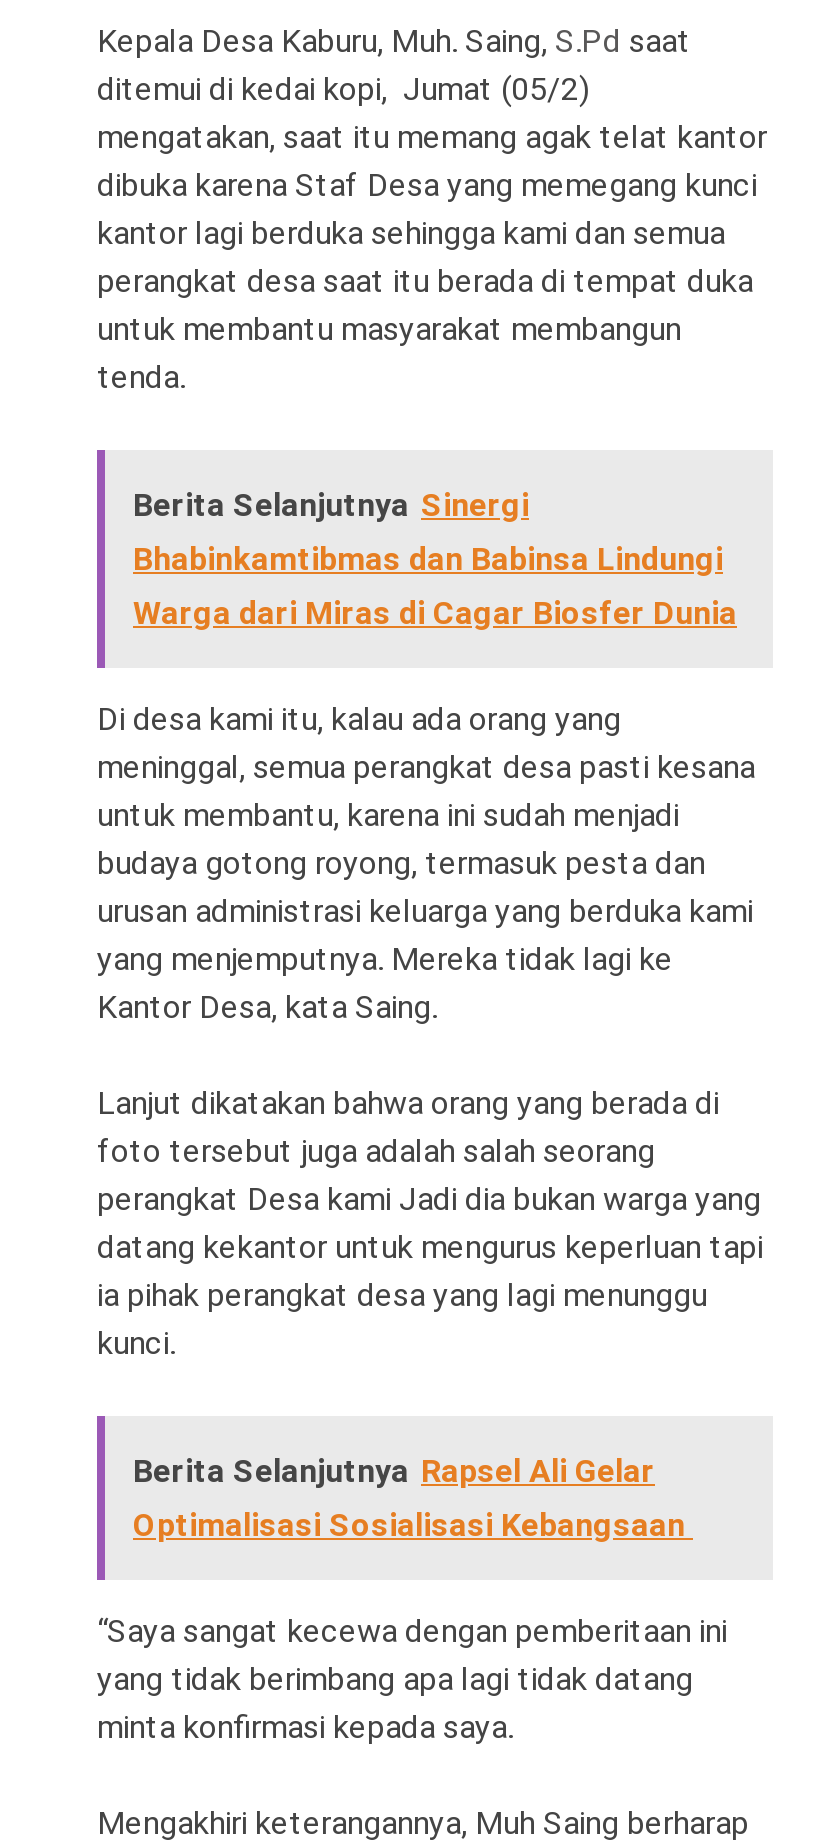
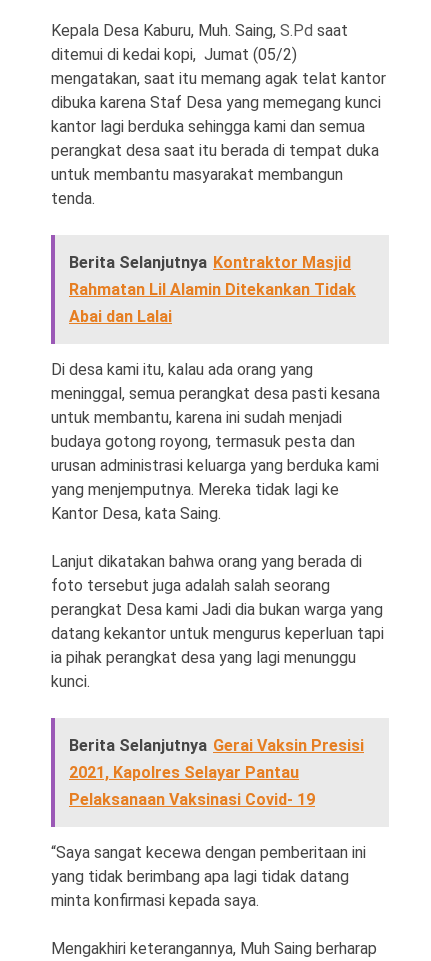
[133,485,737,631] Berita Selanjutnya Sinergi | Bhabinkamtibmas dan Babinsa Lindungi | Warga dari Miras di Cagar Biosfer Dunia -> [69,253,356,326] Berita Selanjutnya Kontraktor Masjid | Rahmatan Lil Alamin Ditekankan Tidak | Abai dan Lalai
[133,1451,693,1543] Berita Selanjutnya Rapsel Ali Gelar | Optimalisasi Sosialisasi Kebangsaan -> [69,736,364,809] Berita Selanjutnya Gerai Vaksin Presisi | 2021, Kapolres Selayar Pantau | Pelaksanaan Vaksinasi Covid- 19

